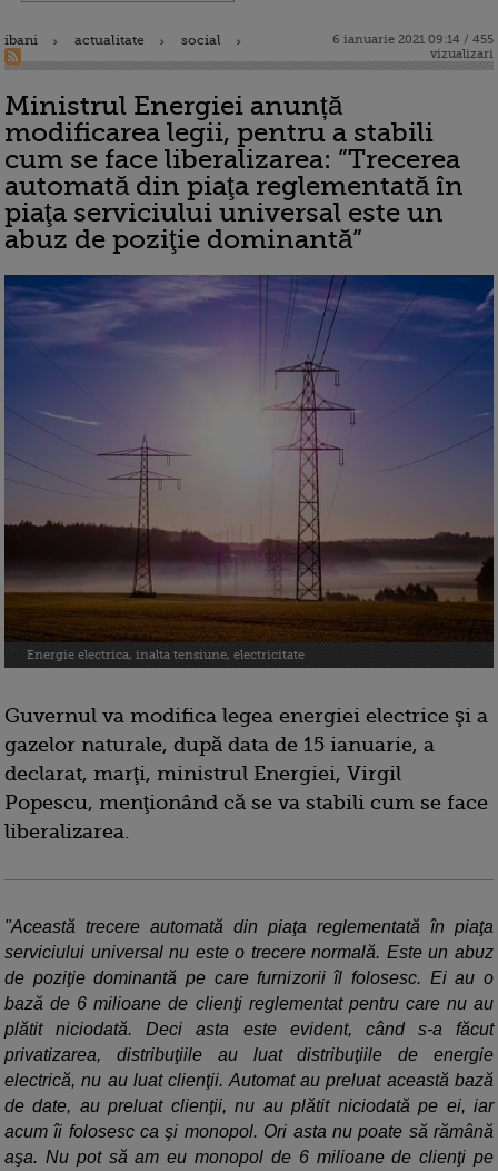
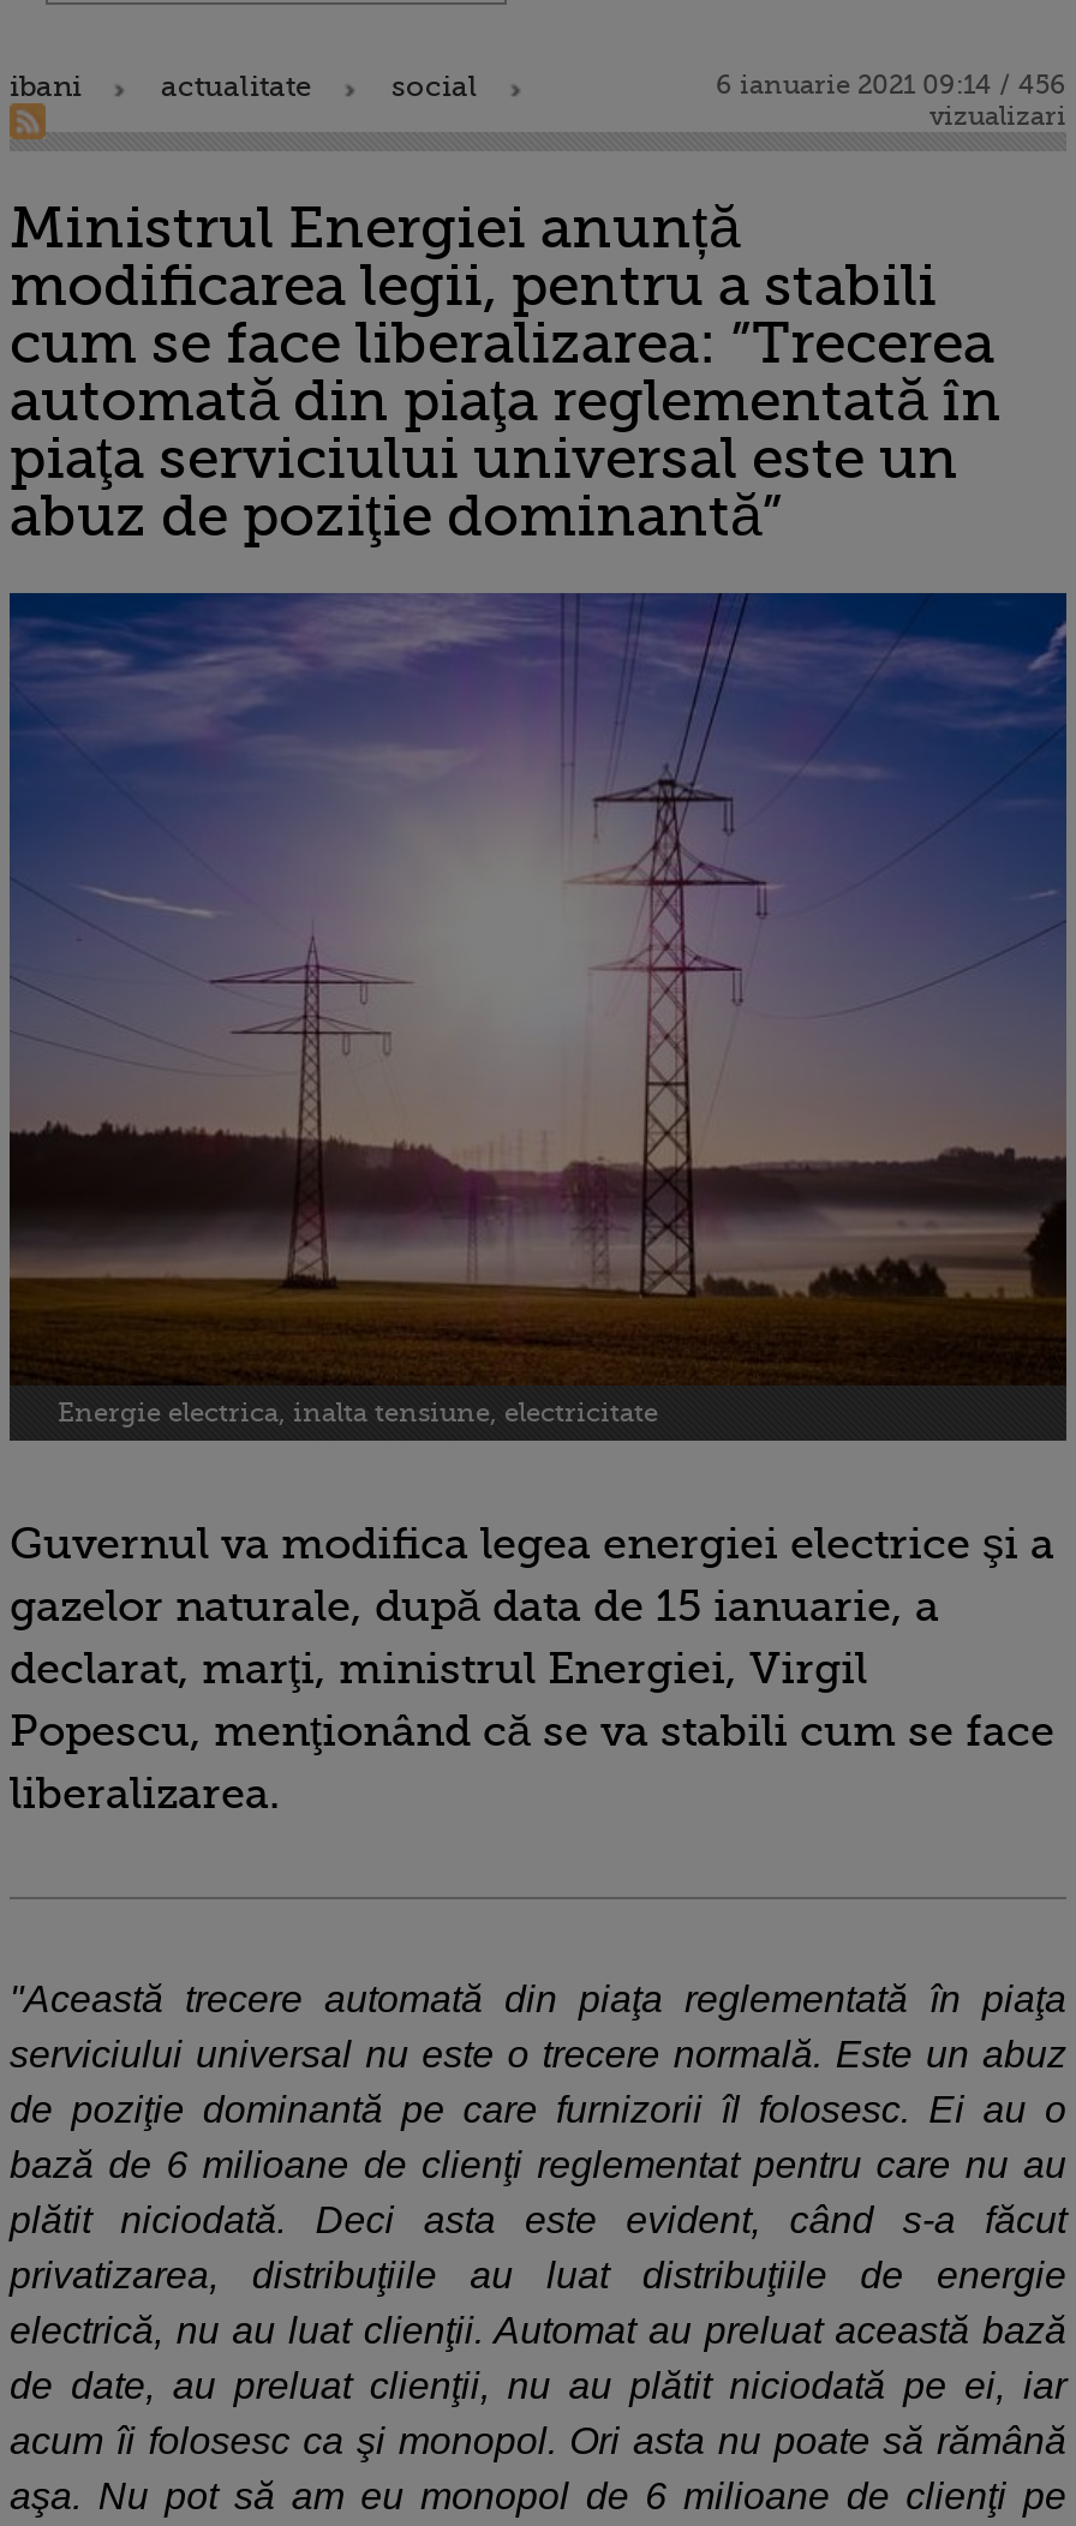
[332,32,494,47] 6 ianuarie 2021 09:14 / 455 -> [716,70,1066,101] 6 ianuarie 2021 09:14 / 456

